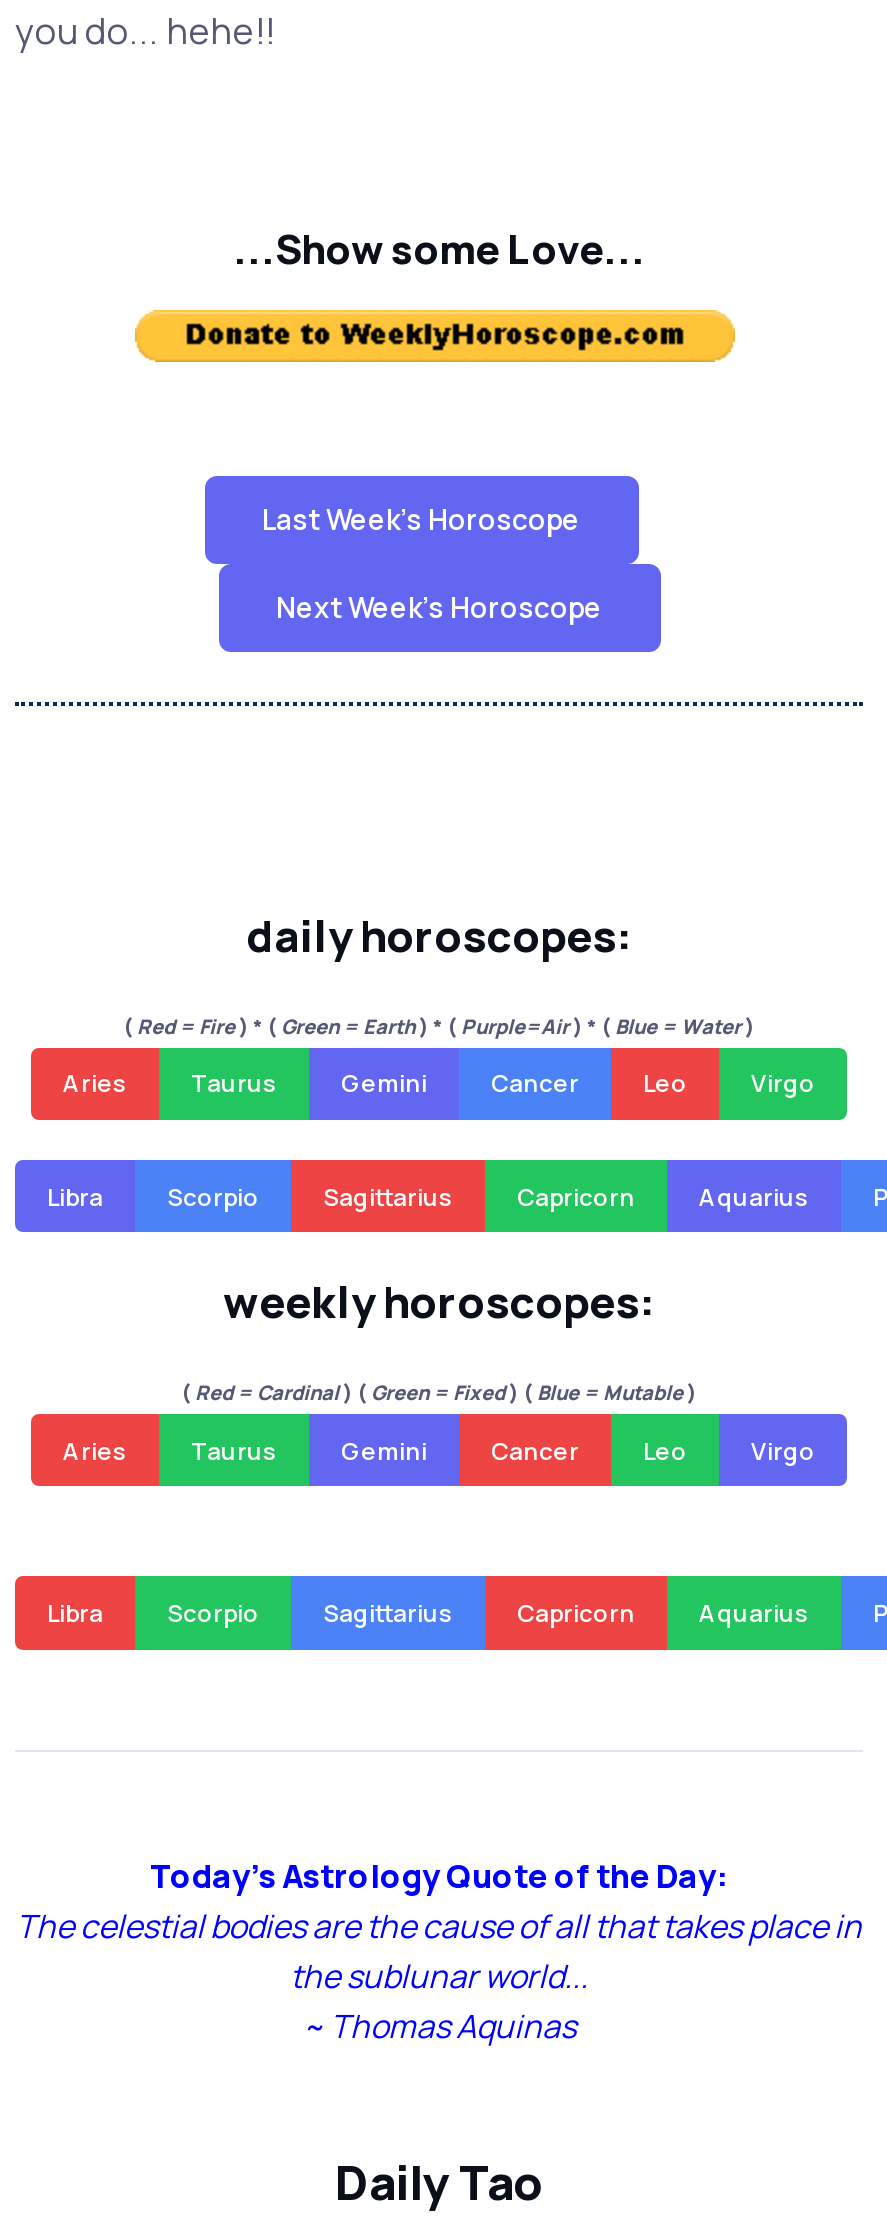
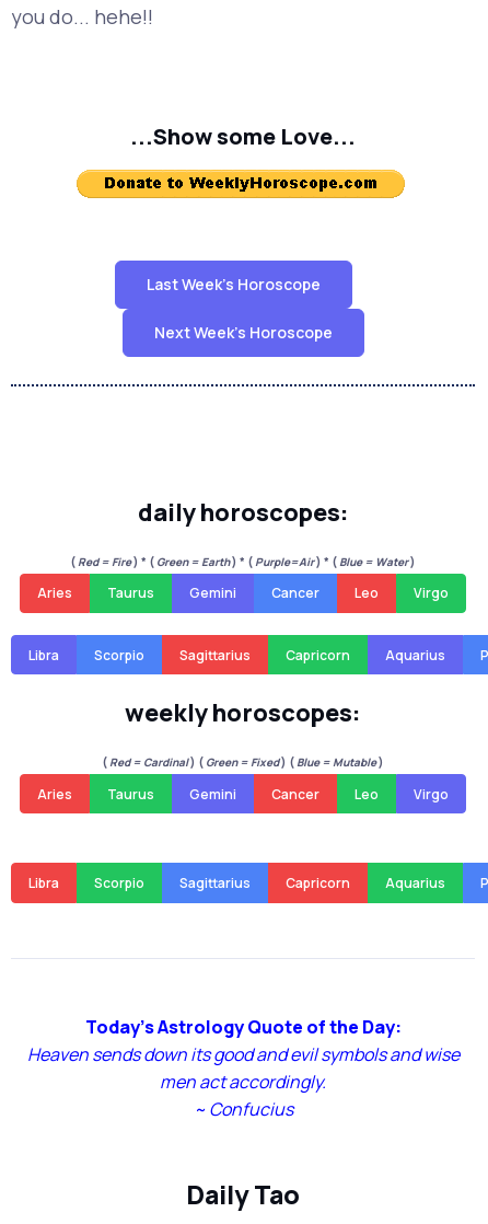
[16,1903,862,2047] The celestial bodies are the cause of all that takes place in | the sublunar world... | ~ Thomas Aquinas -> [27,1042,459,1121] Heaven sends down its good and evil symbols and wise | men act accordingly. | ~ Confucius

